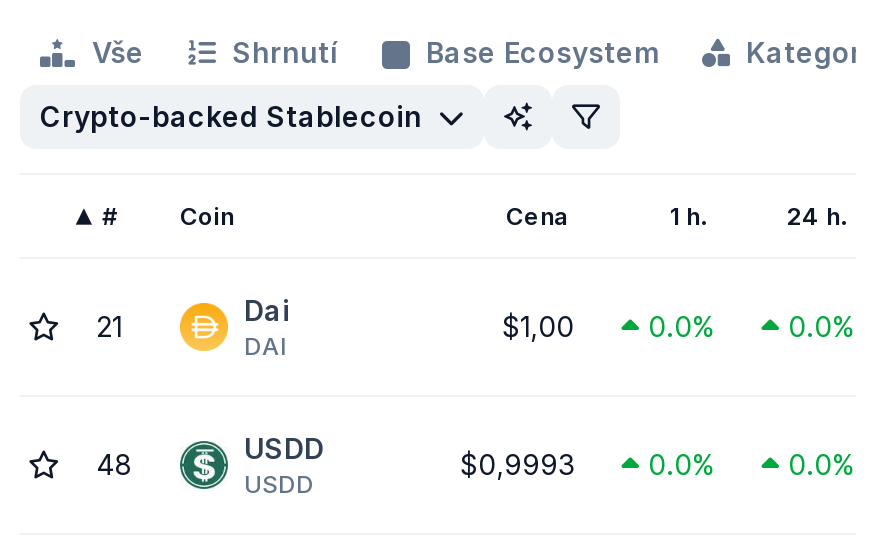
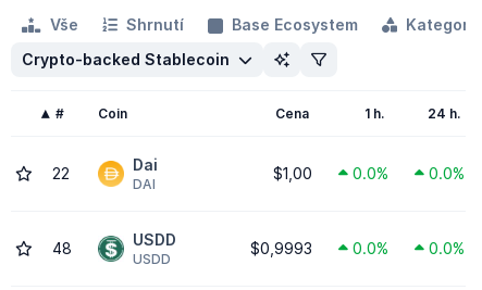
[96,309,122,343] 21 -> [52,164,70,182] 22

